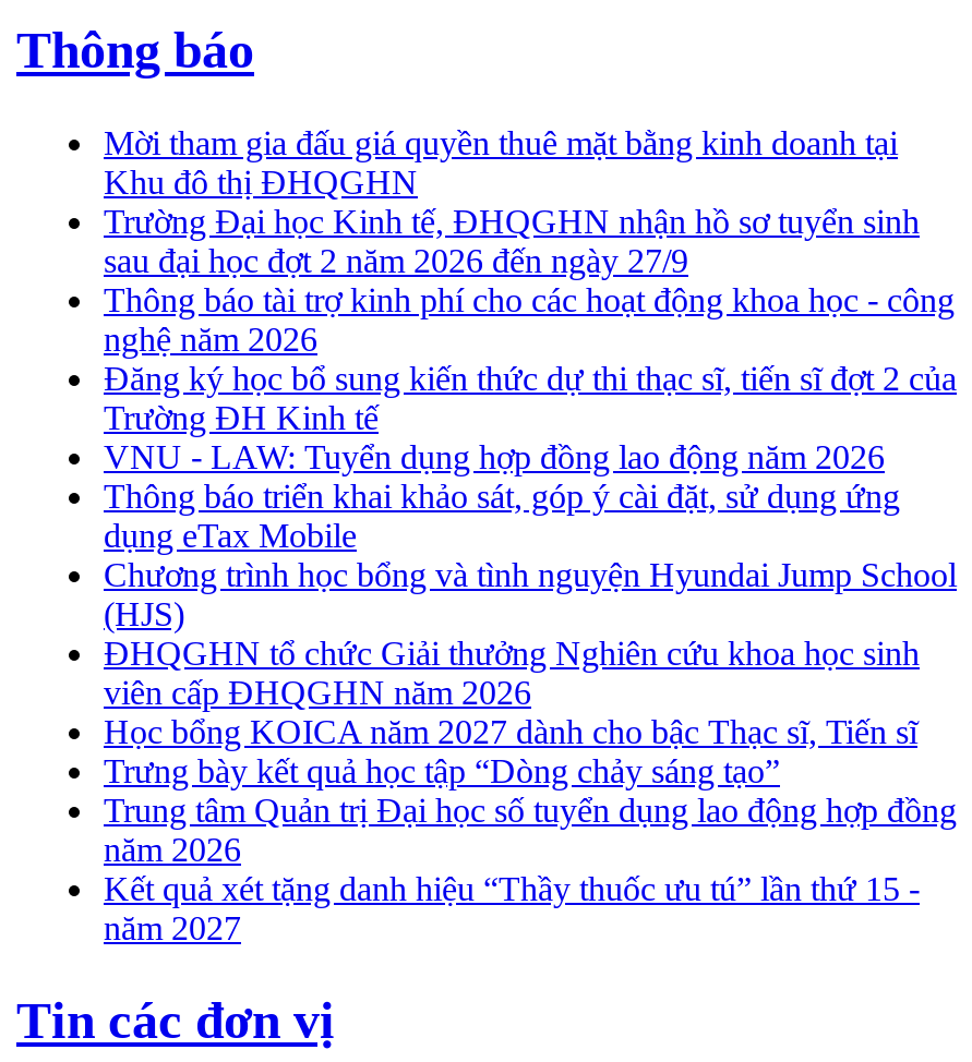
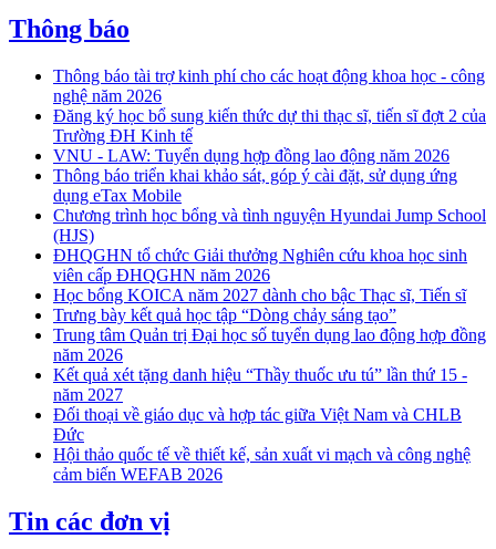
[104,125,920,280] Mời tham gia đấu giá quyền thuê mặt bằng kinh doanh tại | Khu đô thị ĐHQGHN | Trường Đại học Kinh tế, ĐHQGHN nhận hồ sơ tuyển sinh | sau đại học đợt 2 năm 2026 đến ngày 27/9 -> none
moved [104,282,957,947] -> [53,67,486,404]: Thông báo tài trợ kinh phí cho các hoạt động khoa học - công | nghệ năm 2026 | Đăng ký học bổ sung kiến thức dự thi thạc sĩ, tiến sĩ đợt 2 của | ... | Kết quả xét tặng danh hiệu “Thầy thuốc ưu tú” lần thứ 15 - | năm 2027
none -> [53,405,471,484] Đối thoại về giáo dục và hợp tác giữa Việt Nam và CHLB | Đức | Hội thảo quốc tế về thiết kế, sản xuất vi mạch và công nghệ | cảm biến WEFAB 2026

